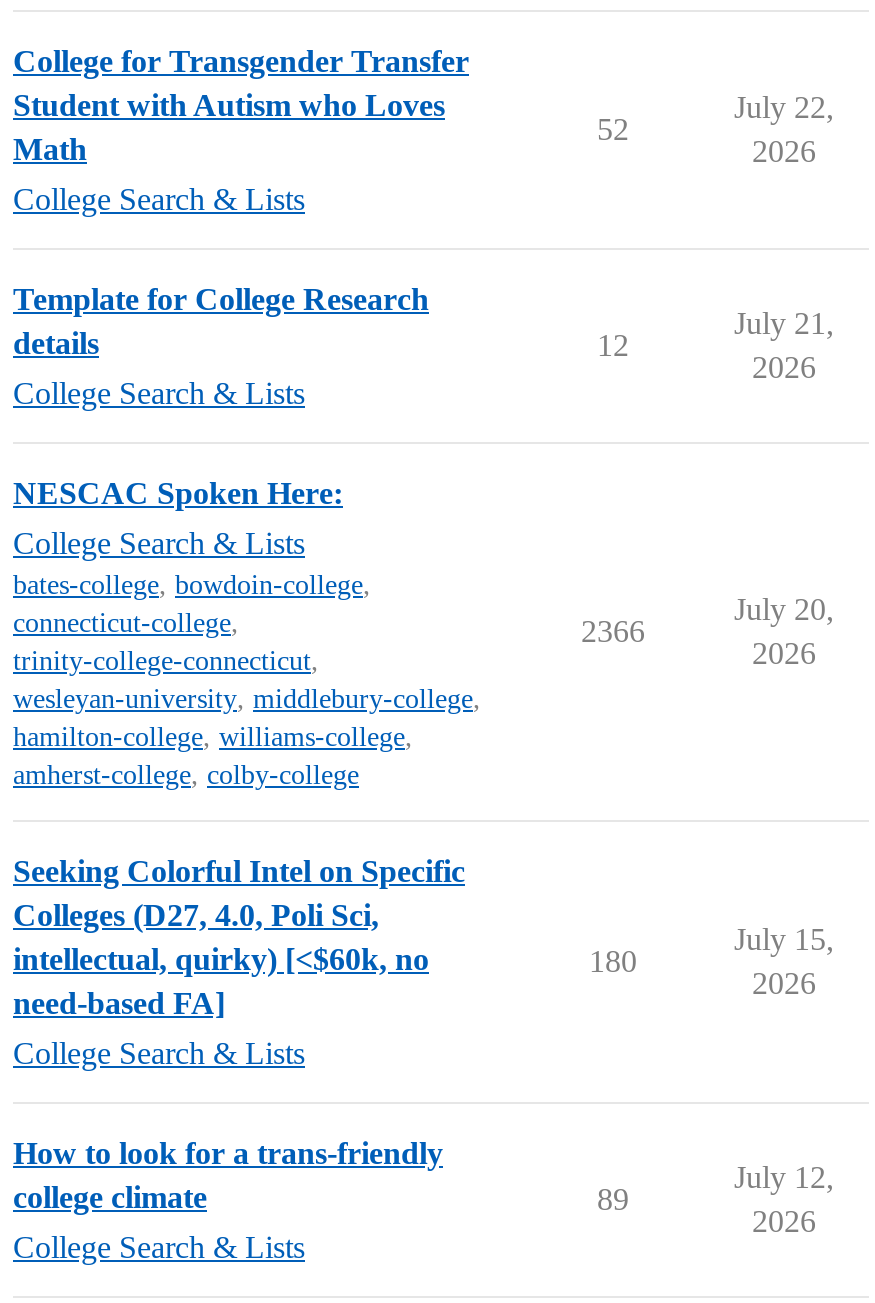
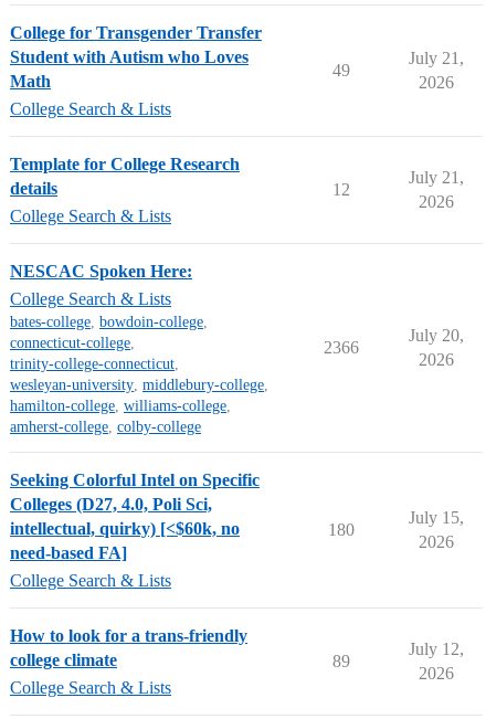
[734,90,834,124] July 22, -> [408,49,463,67] July 21,
[597,112,629,146] 52 -> [332,61,350,80] 49

